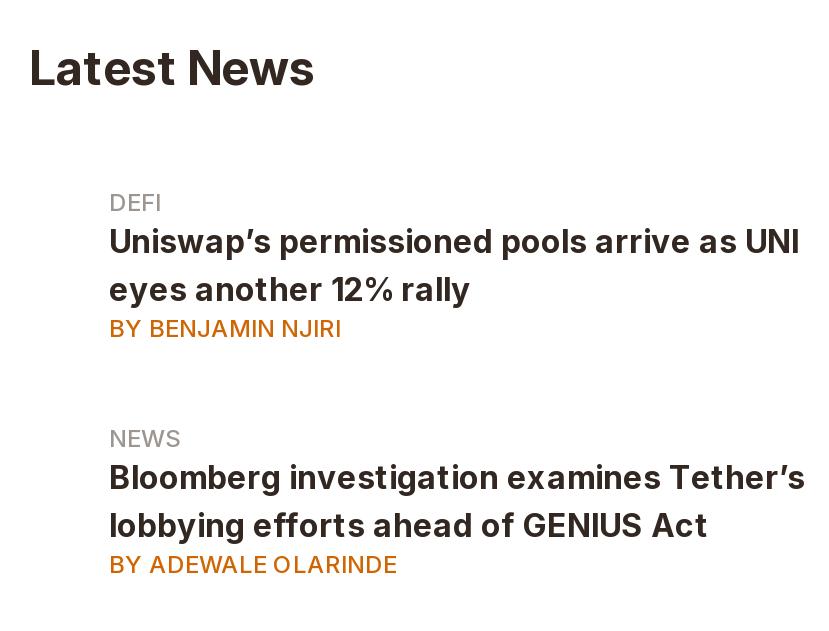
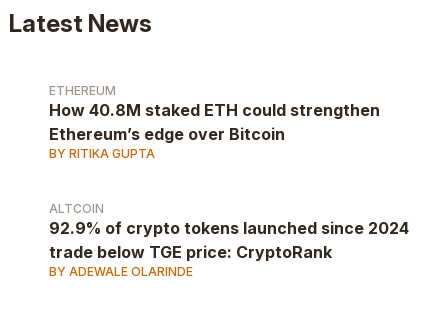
[109,186,799,342] DEFI | Uniswap’s permissioned pools arrive as UNI | eyes another 12% rally | BY BENJAMIN NJIRI -> [49,83,380,161] ETHEREUM | How 40.8M staked ETH could strengthen | Ethereum’s edge over Bitcoin | BY RITIKA GUPTA
[109,422,805,544] NEWS | Bloomberg investigation examines Tether’s | lobbying efforts ahead of GENIUS Act -> [49,201,409,262] ALTCOIN | 92.9% of crypto tokens launched since 2024 | trade below TGE price: CryptoRank

